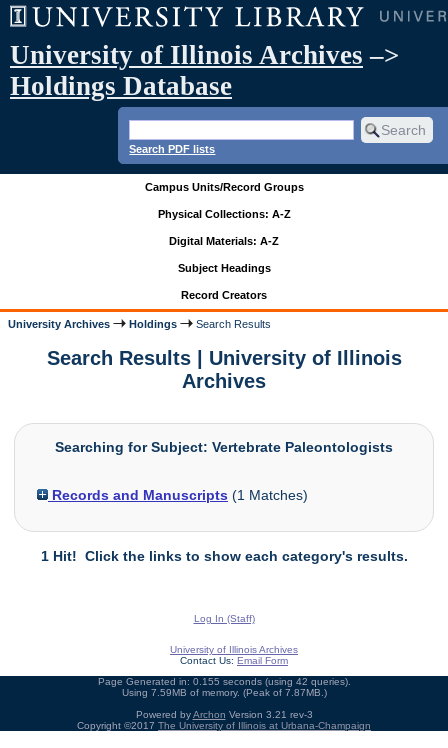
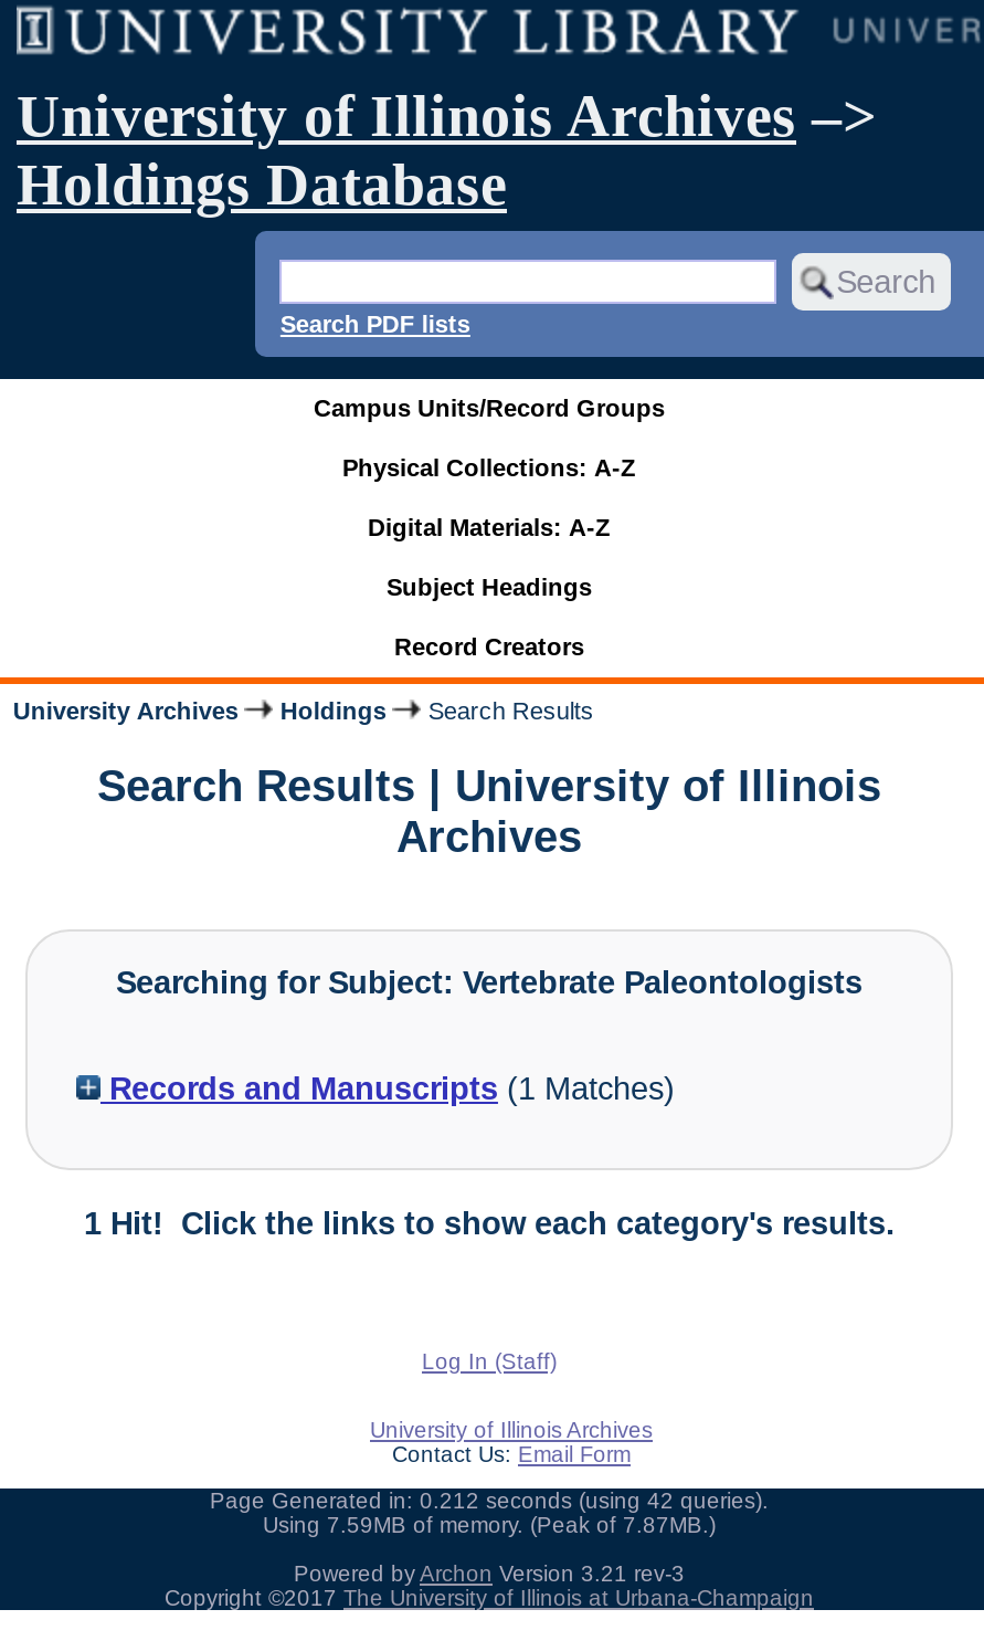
[97,676,350,687] Page Generated in: 0.155 seconds (using 42 queries). -> [210,1490,769,1514] Page Generated in: 0.212 seconds (using 42 queries).

